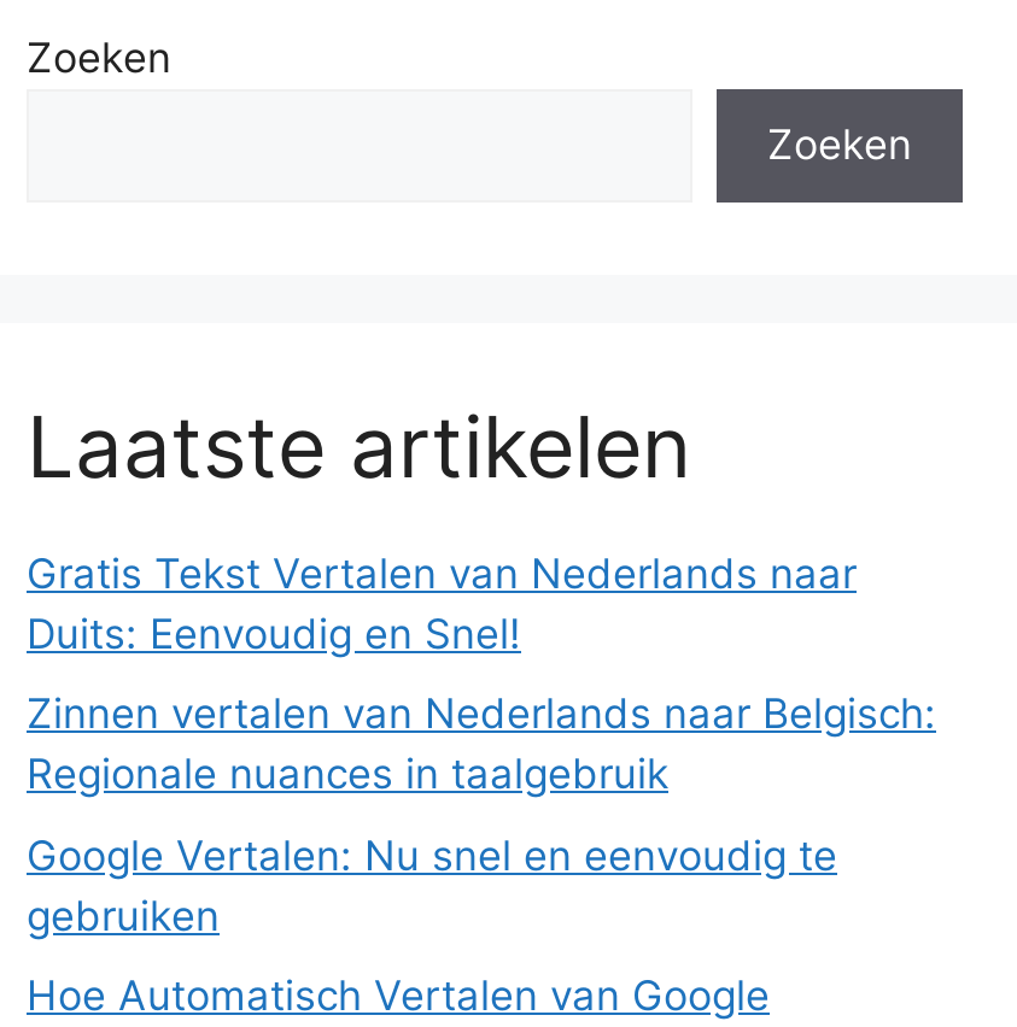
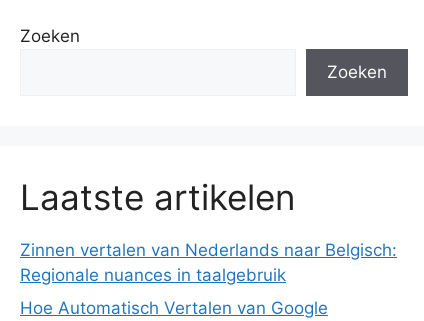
[27,548,857,657] Gratis Tekst Vertalen van Nederlands naar | Duits: Eenvoudig en Snel! -> none
[27,831,837,939] Google Vertalen: Nu snel en eenvoudig te | gebruiken -> none

